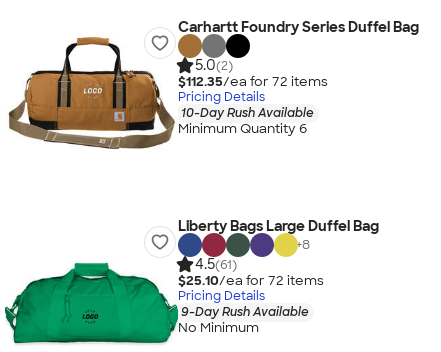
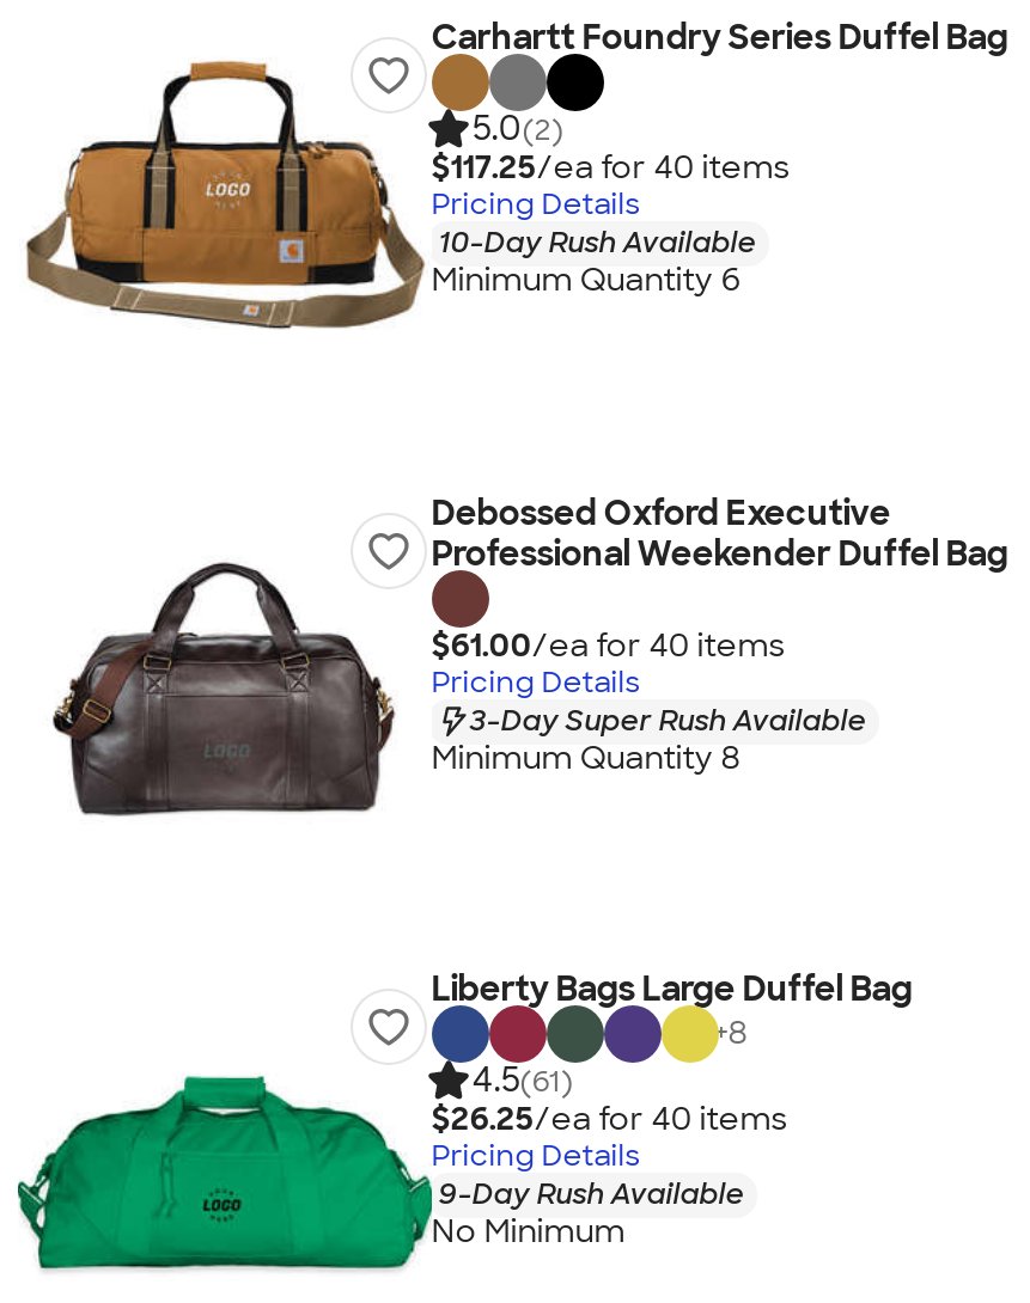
[178,73,328,90] $112.35/ea for 72 items -> [431,147,790,187] $117.25/ea for 40 items
none -> [28,491,1008,819] [image] | Debossed Oxford Executive | Professional Weekender Duffel Bag | $61.00/ea for 40 items | Pricing Details | 3-Day Super Rush Available | Minimum Quantity 8
[178,272,324,289] $25.10/ea for 72 items -> [431,1098,788,1139] $26.25/ea for 40 items

